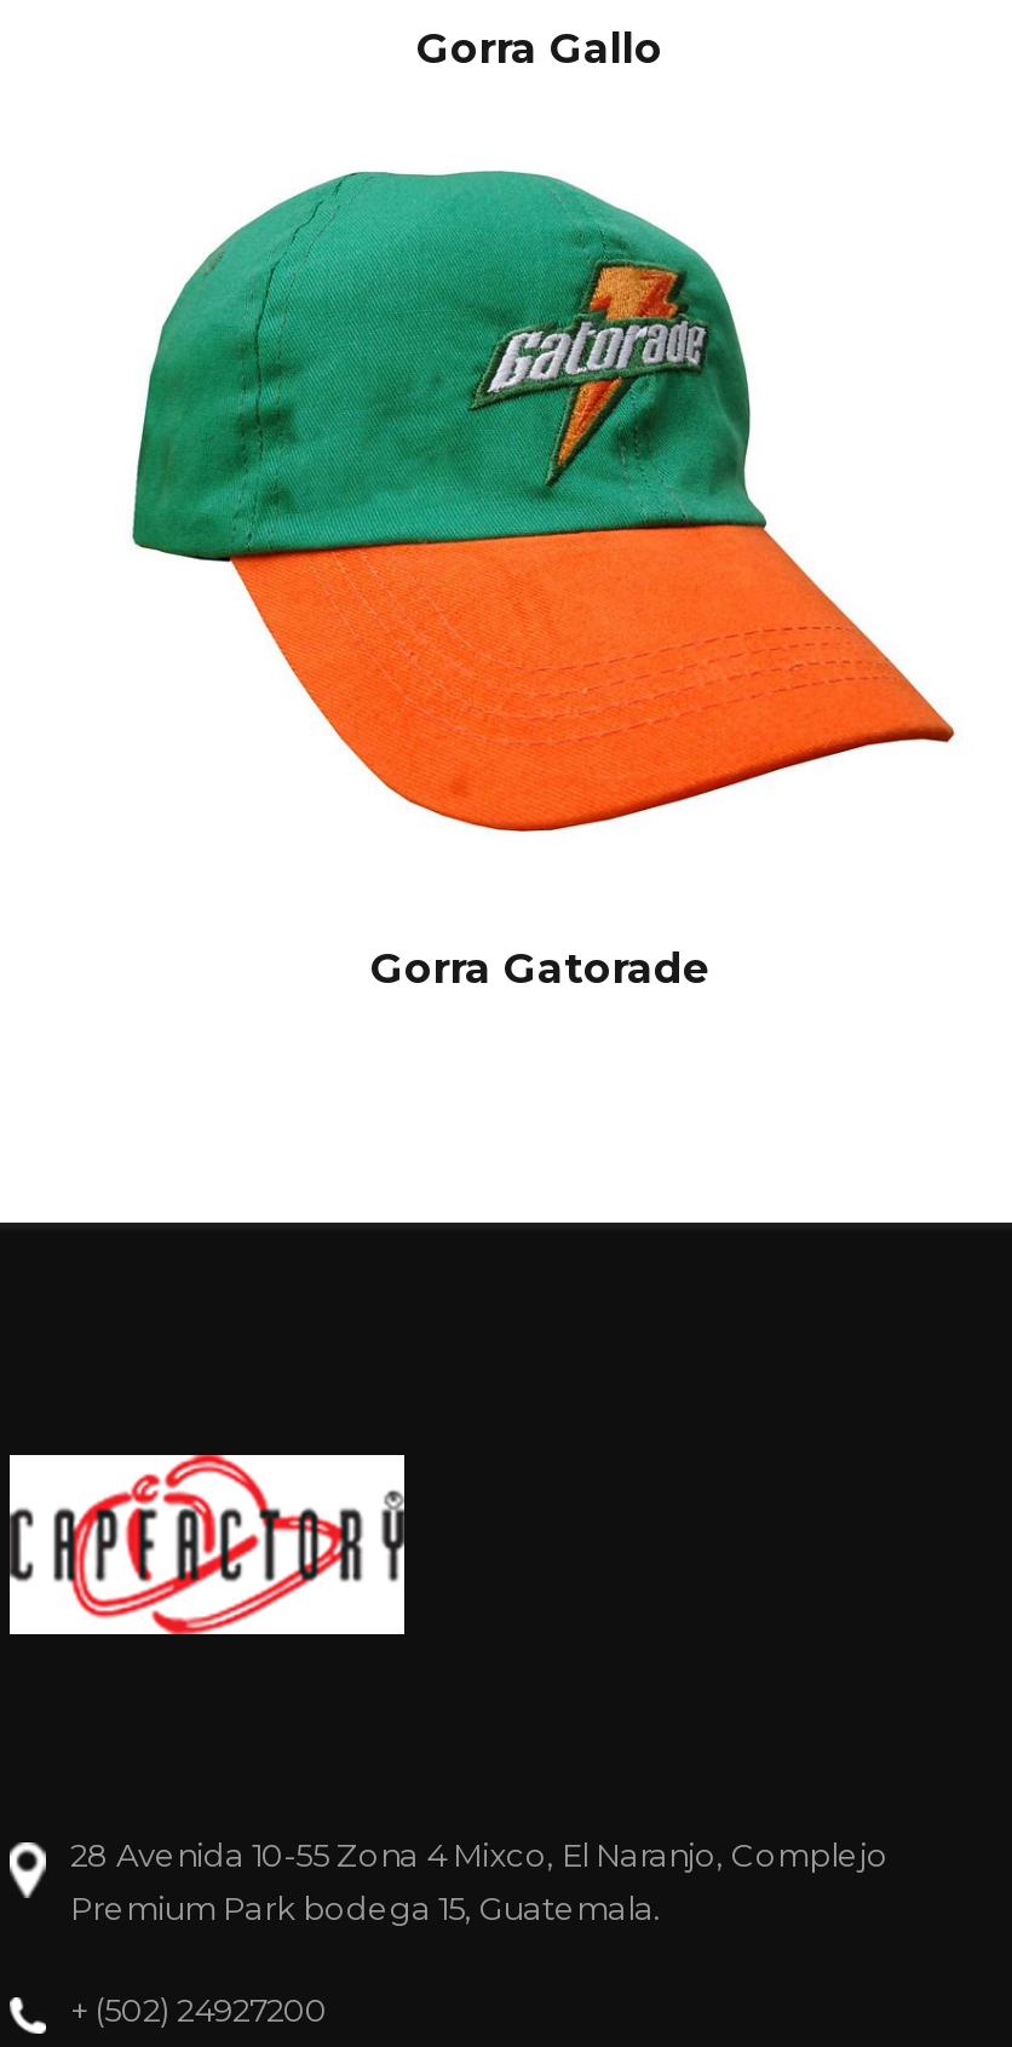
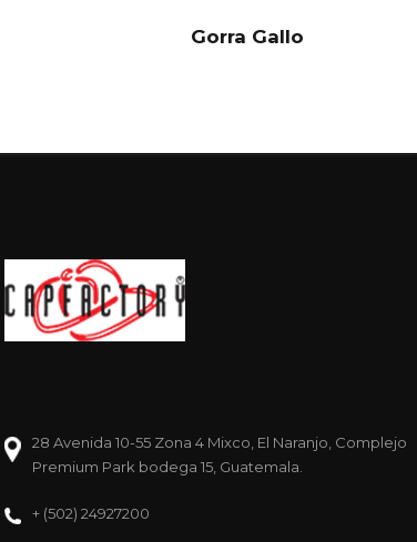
[131,169,956,835] [image] -> none
[370,944,709,993] Gorra Gatorade -> none

